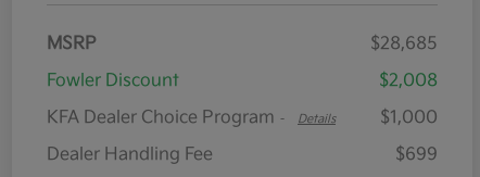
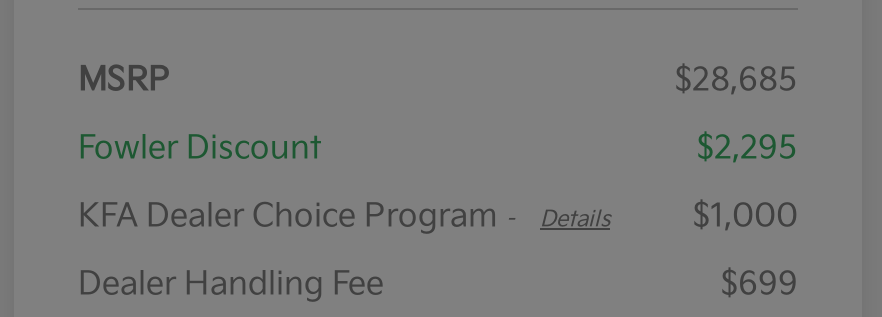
[379,70,438,91] $2,008 -> [696,130,798,168] $2,295

